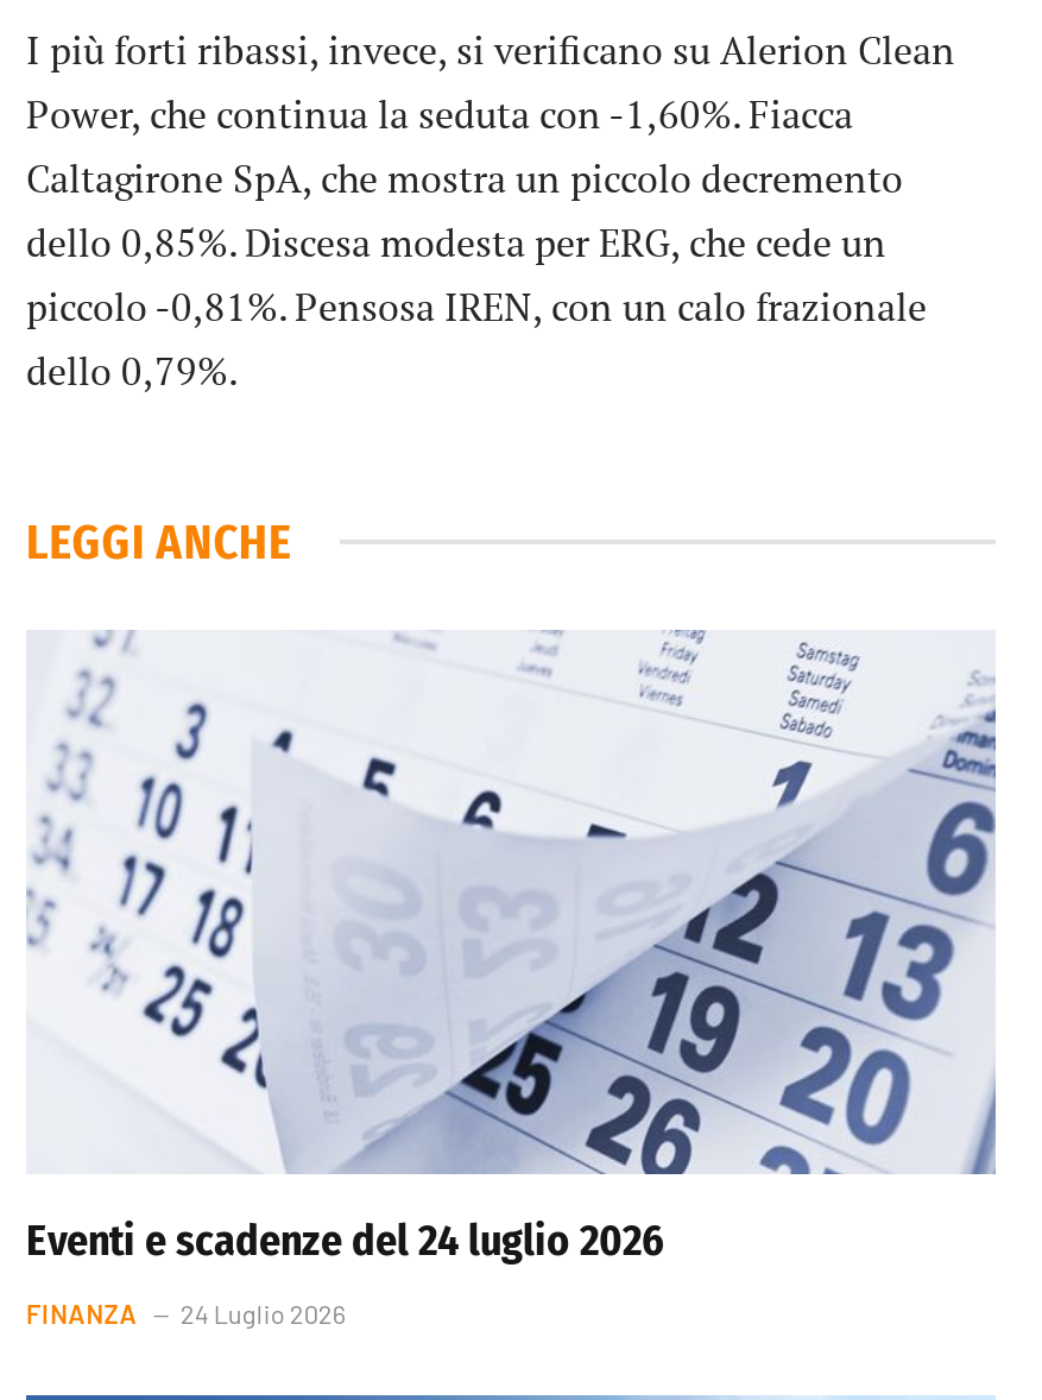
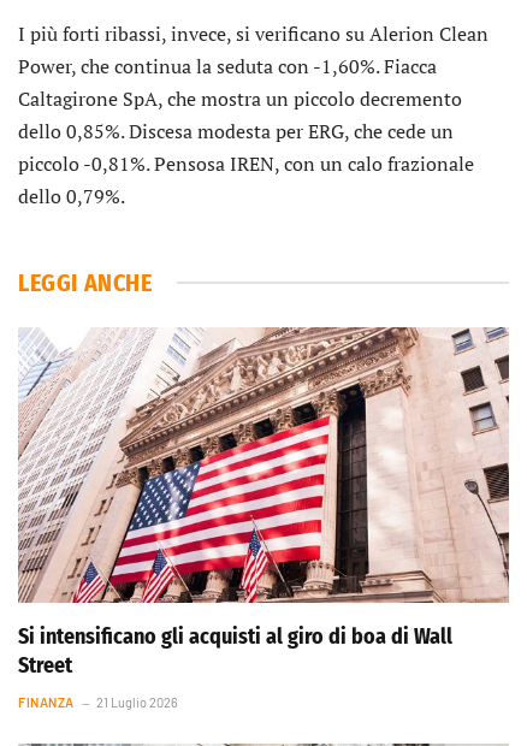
[26,630,998,1267] [image] | Eventi e scadenze del 24 luglio 2026 -> [17,326,510,679] [image] | Si intensificano gli acquisti al giro di boa di Wall | Street
[26,1298,347,1329] FINANZA 24 Luglio 2026 -> [18,695,178,710] FINANZA 21 Luglio 2026

